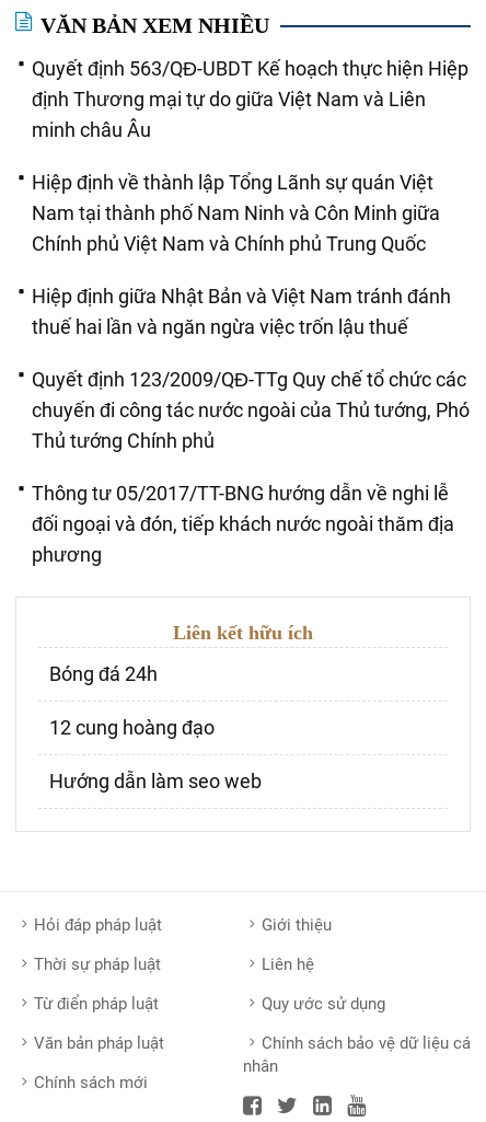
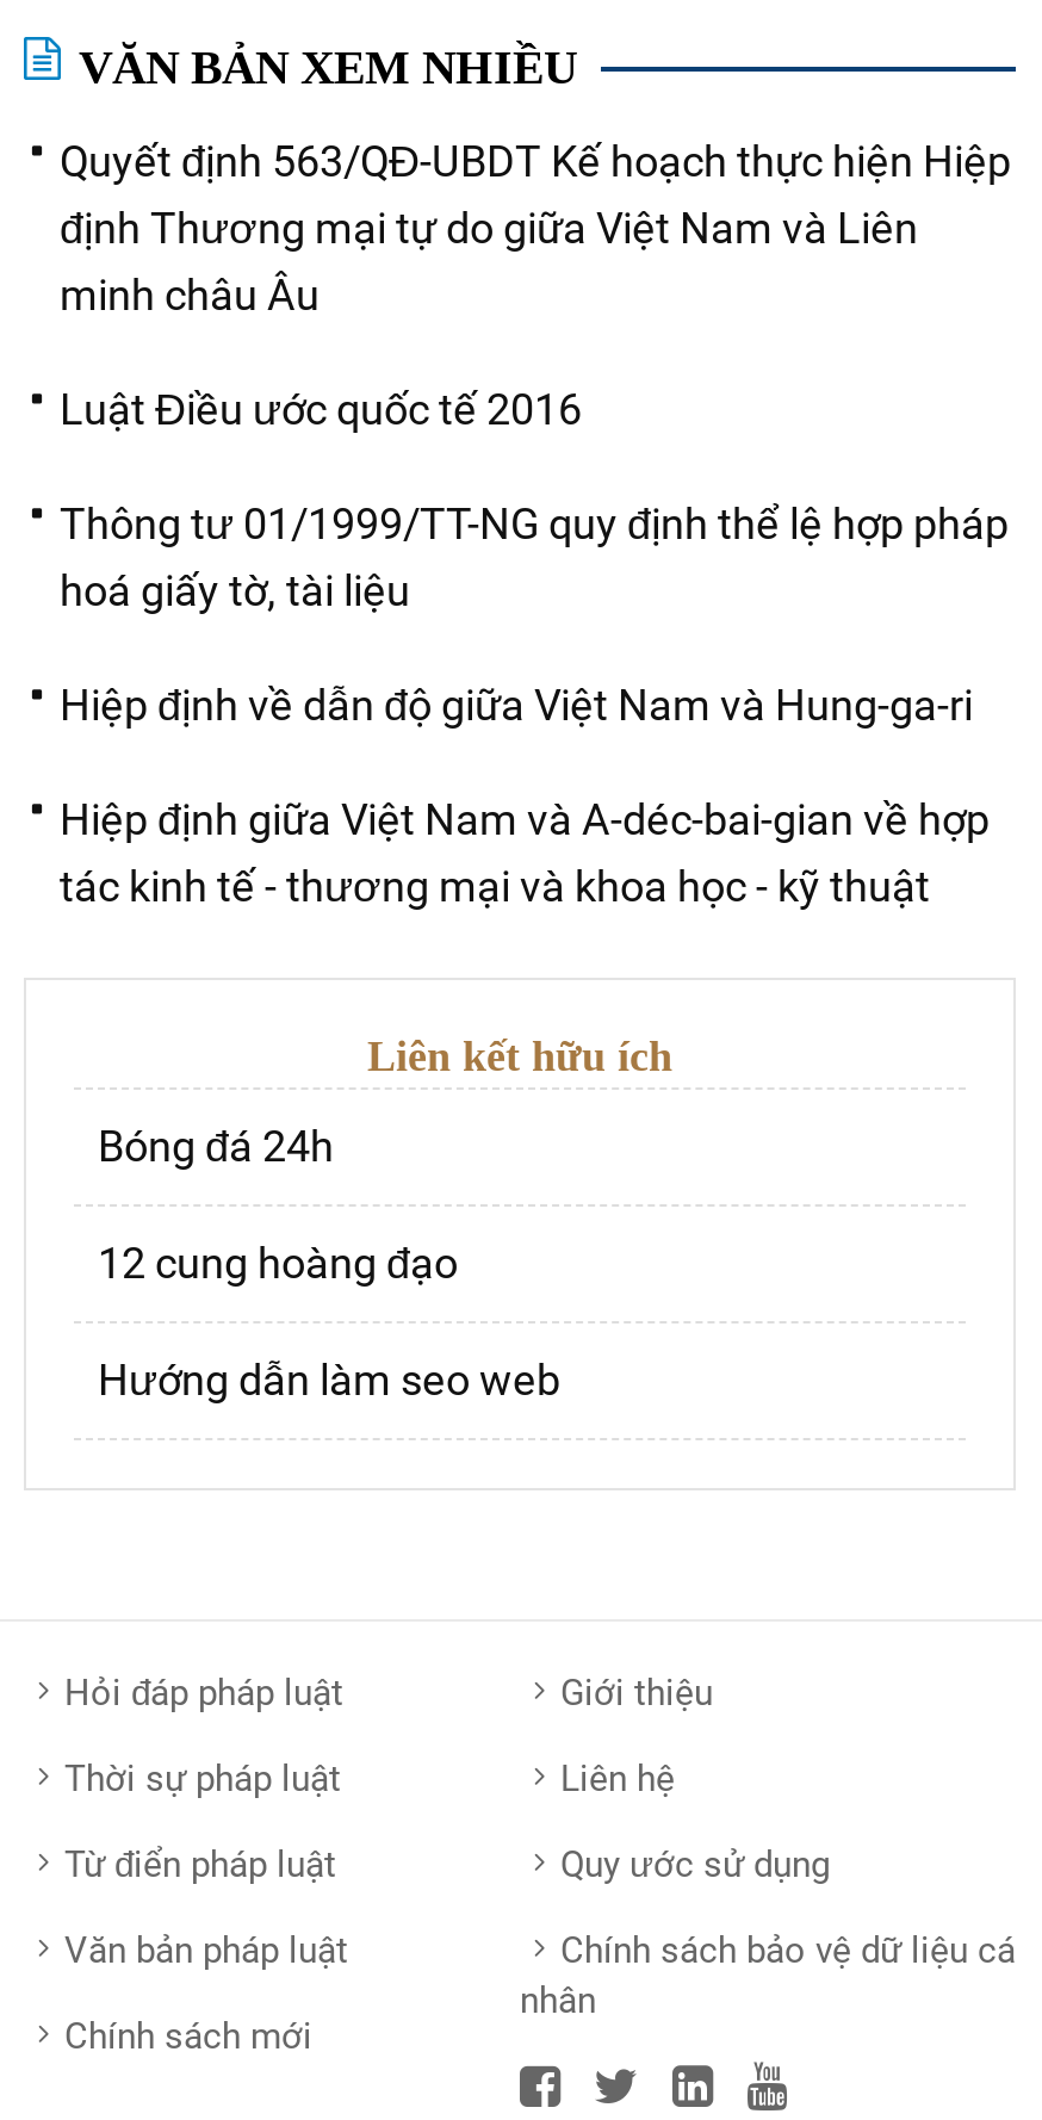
[32,171,440,255] Hiệp định về thành lập Tổng Lãnh sự quán Việt | Nam tại thành phố Nam Ninh và Côn Minh giữa | Chính phủ Việt Nam và Chính phủ Trung Quốc -> [60,384,582,434] Luật Điều ước quốc tế 2016
[32,285,451,338] Hiệp định giữa Nhật Bản và Việt Nam tránh đánh | thuế hai lần và ngăn ngừa việc trốn lậu thuế -> [60,498,1009,615] Thông tư 01/1999/TT-NG quy định thể lệ hợp pháp | hoá giấy tờ, tài liệu
[32,368,470,452] Quyết định 123/2009/QĐ-TTg Quy chế tổ chức các | chuyến đi công tác nước ngoài của Thủ tướng, Phó | Thủ tướng Chính phủ -> [60,680,973,730] Hiệp định về dẫn độ giữa Việt Nam và Hung-ga-ri
[32,482,454,566] Thông tư 05/2017/TT-BNG hướng dẫn về nghi lễ | đối ngoại và đón, tiếp khách nước ngoài thăm địa | phương -> [60,794,990,911] Hiệp định giữa Việt Nam và A-déc-bai-gian về hợp | tác kinh tế - thương mại và khoa học - kỹ thuật

